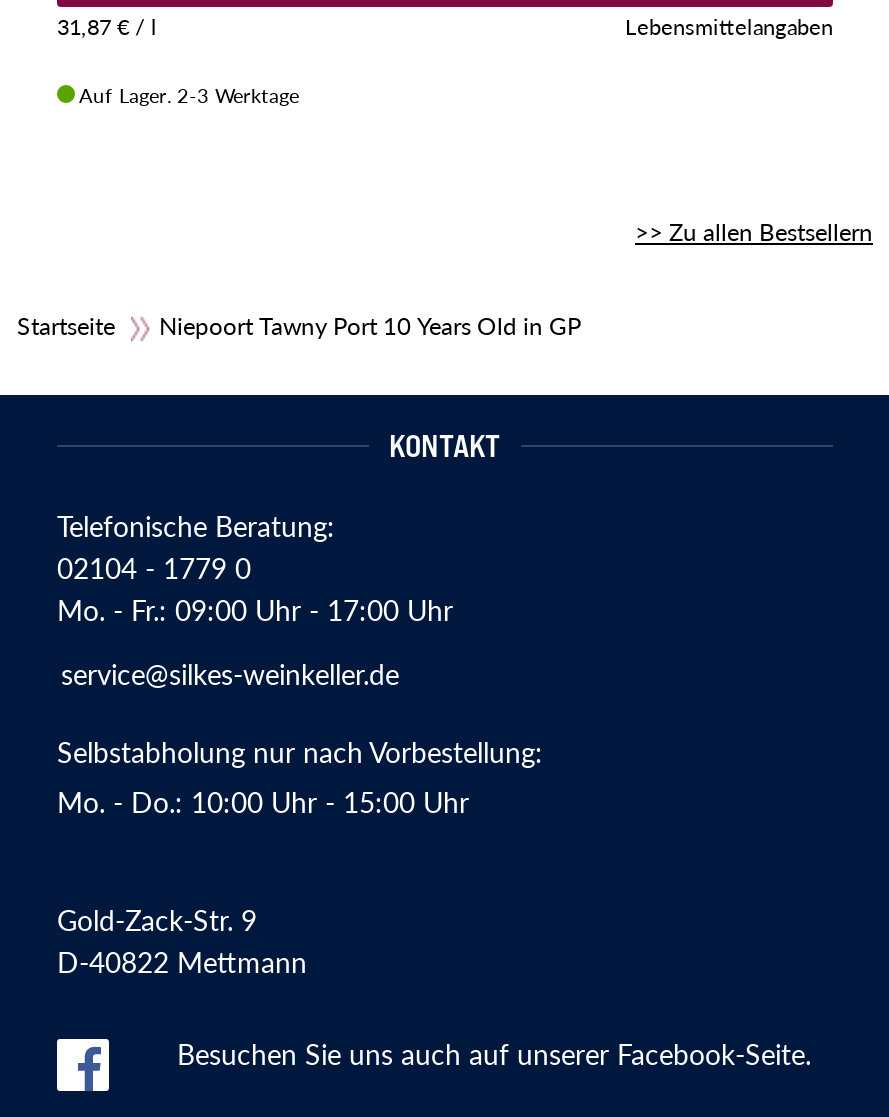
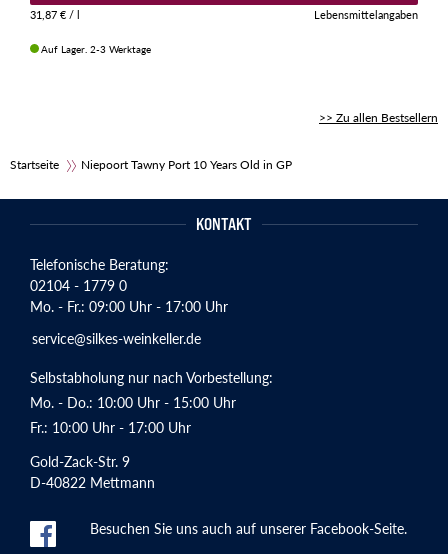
none -> [30,417,191,437] Fr.: 10:00 Uhr - 17:00 Uhr

